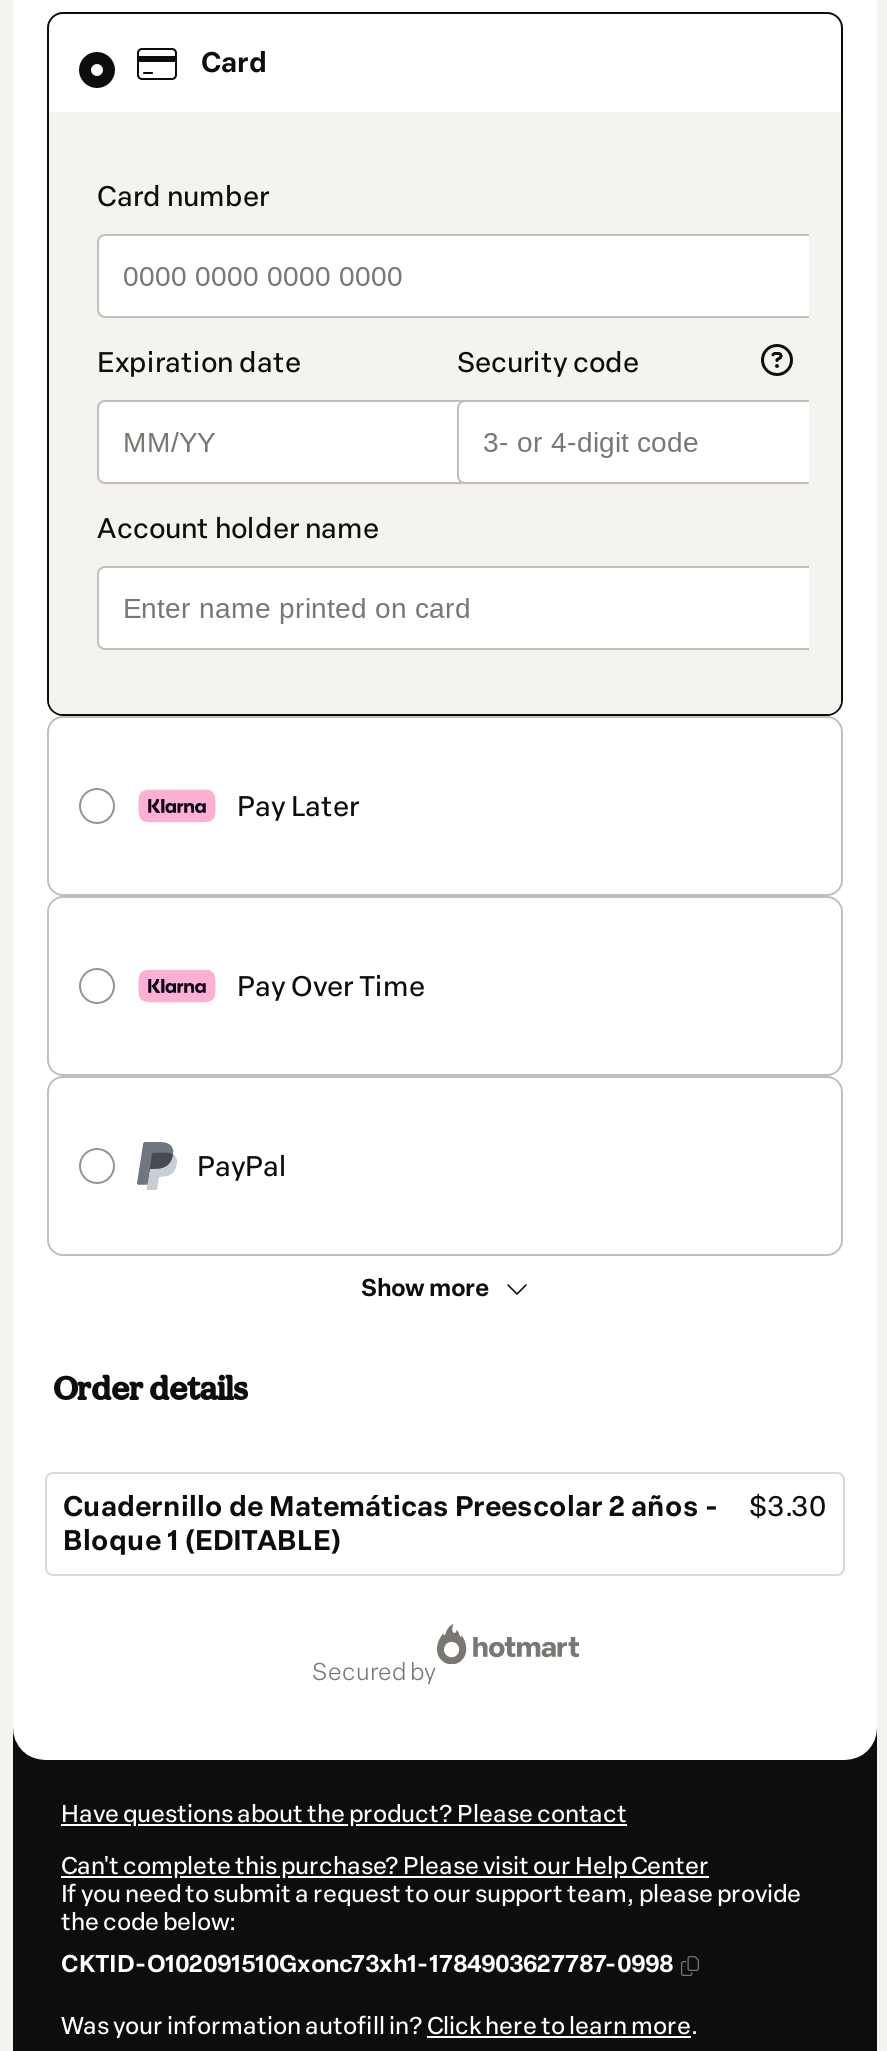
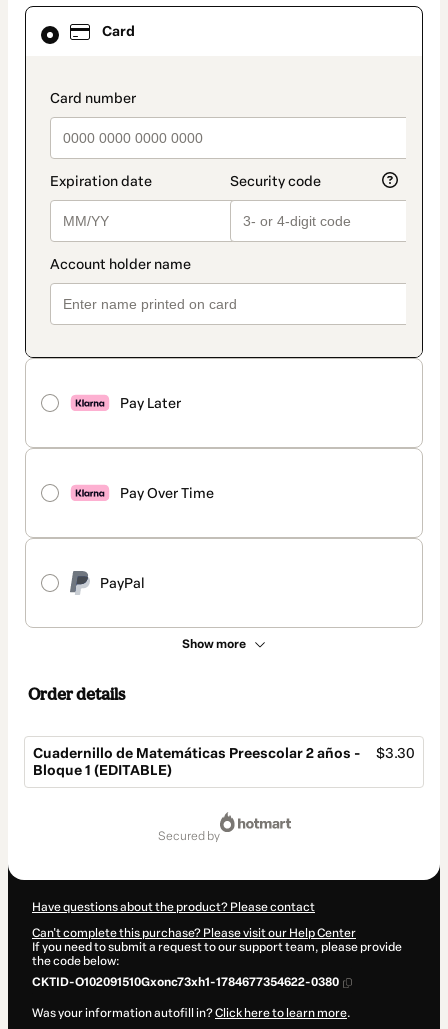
[61,1951,673,1979] CKTID-O102091510Gxonc73xh1-1784903627787-0998 -> [32,975,339,989] CKTID-O102091510Gxonc73xh1-1784677354622-0380

